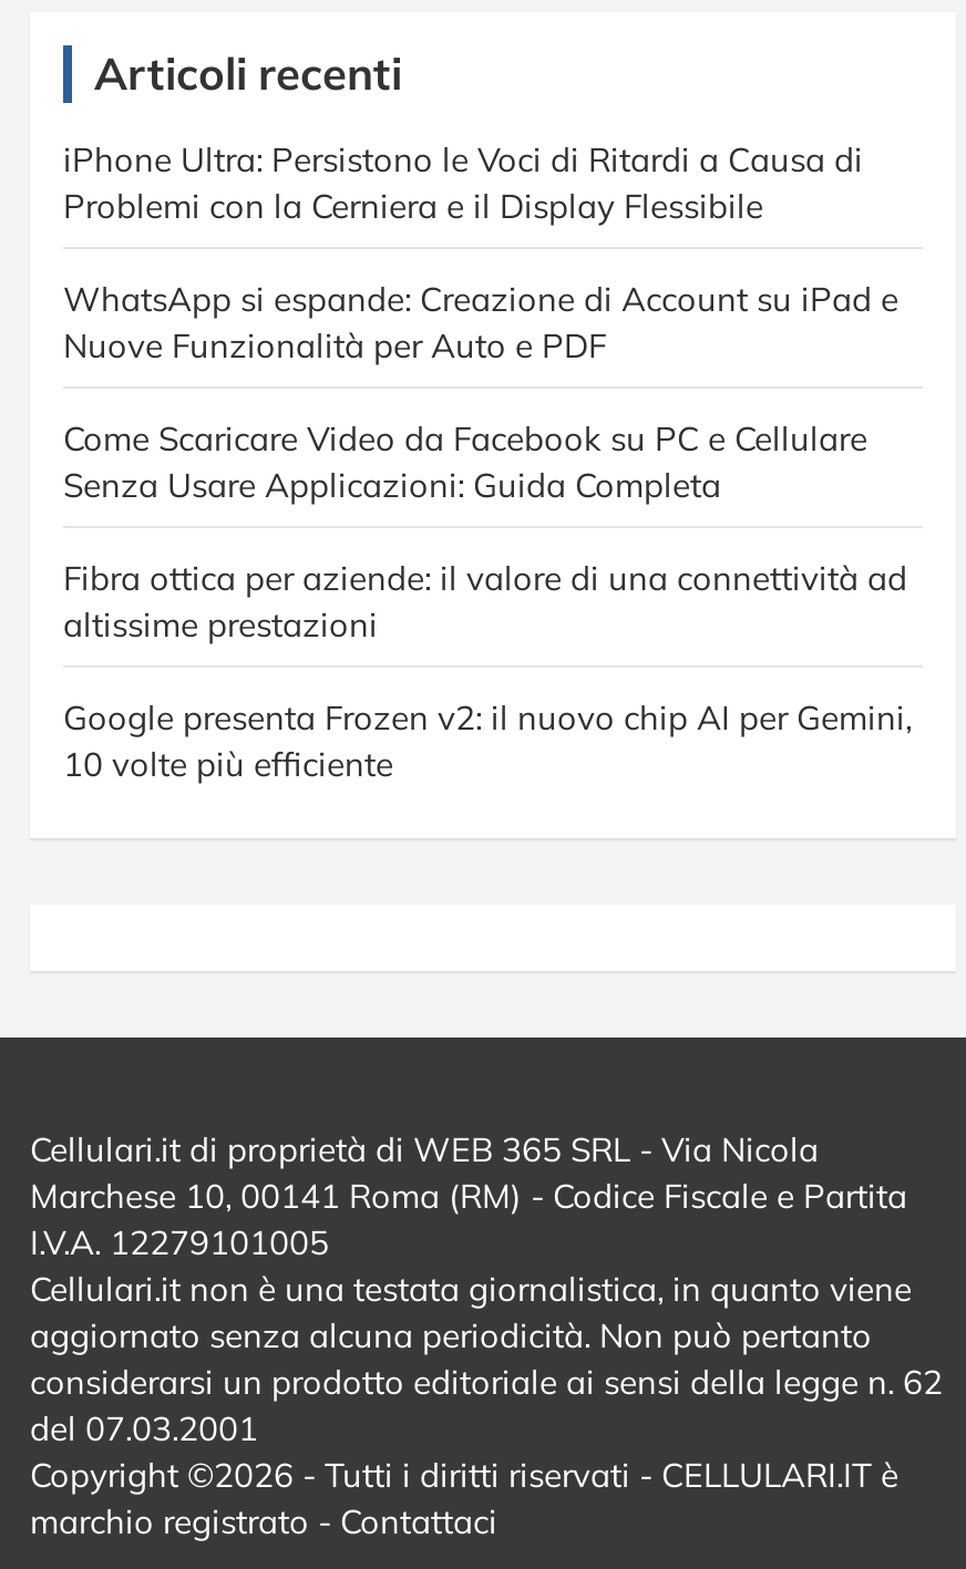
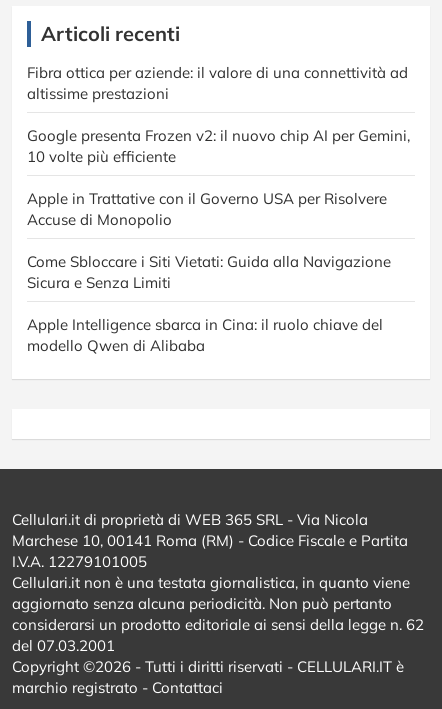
[63,137,898,505] iPhone Ultra: Persistono le Voci di Ritardi a Causa di | Problemi con la Cerniera e il Display Flessibile | WhatsApp si espande: Creazione di Account su iPad e | Nuove Funzionalità per Auto e PDF | Come Scaricare Video da Facebook su PC e Cellulare | Senza Usare Applicazioni: Guida Completa -> none
moved [63,556,912,784] -> [27,62,410,165]: Fibra ottica per aziende: il valore di una connettività ad | altissime prestazioni | Google presenta Frozen v2: il nuovo chip AI per Gemini, | 10 volte più efficiente
none -> [27,188,391,354] Apple in Trattative con il Governo USA per Risolvere | Accuse di Monopolio | Come Sbloccare i Siti Vietati: Guida alla Navigazione | Sicura e Senza Limiti | Apple Intelligence sbarca in Cina: il ruolo chiave del | modello Qwen di Alibaba

